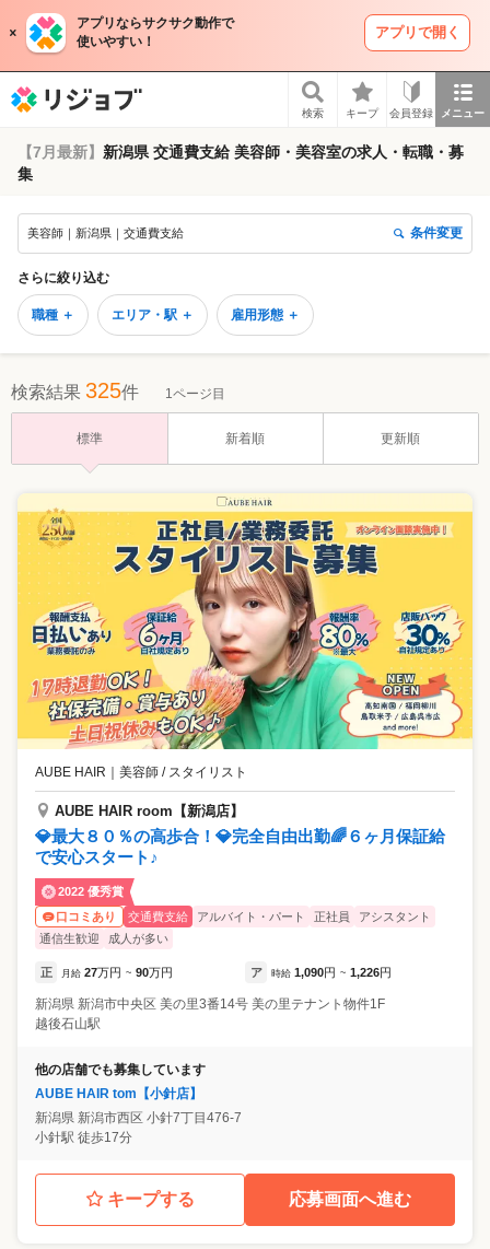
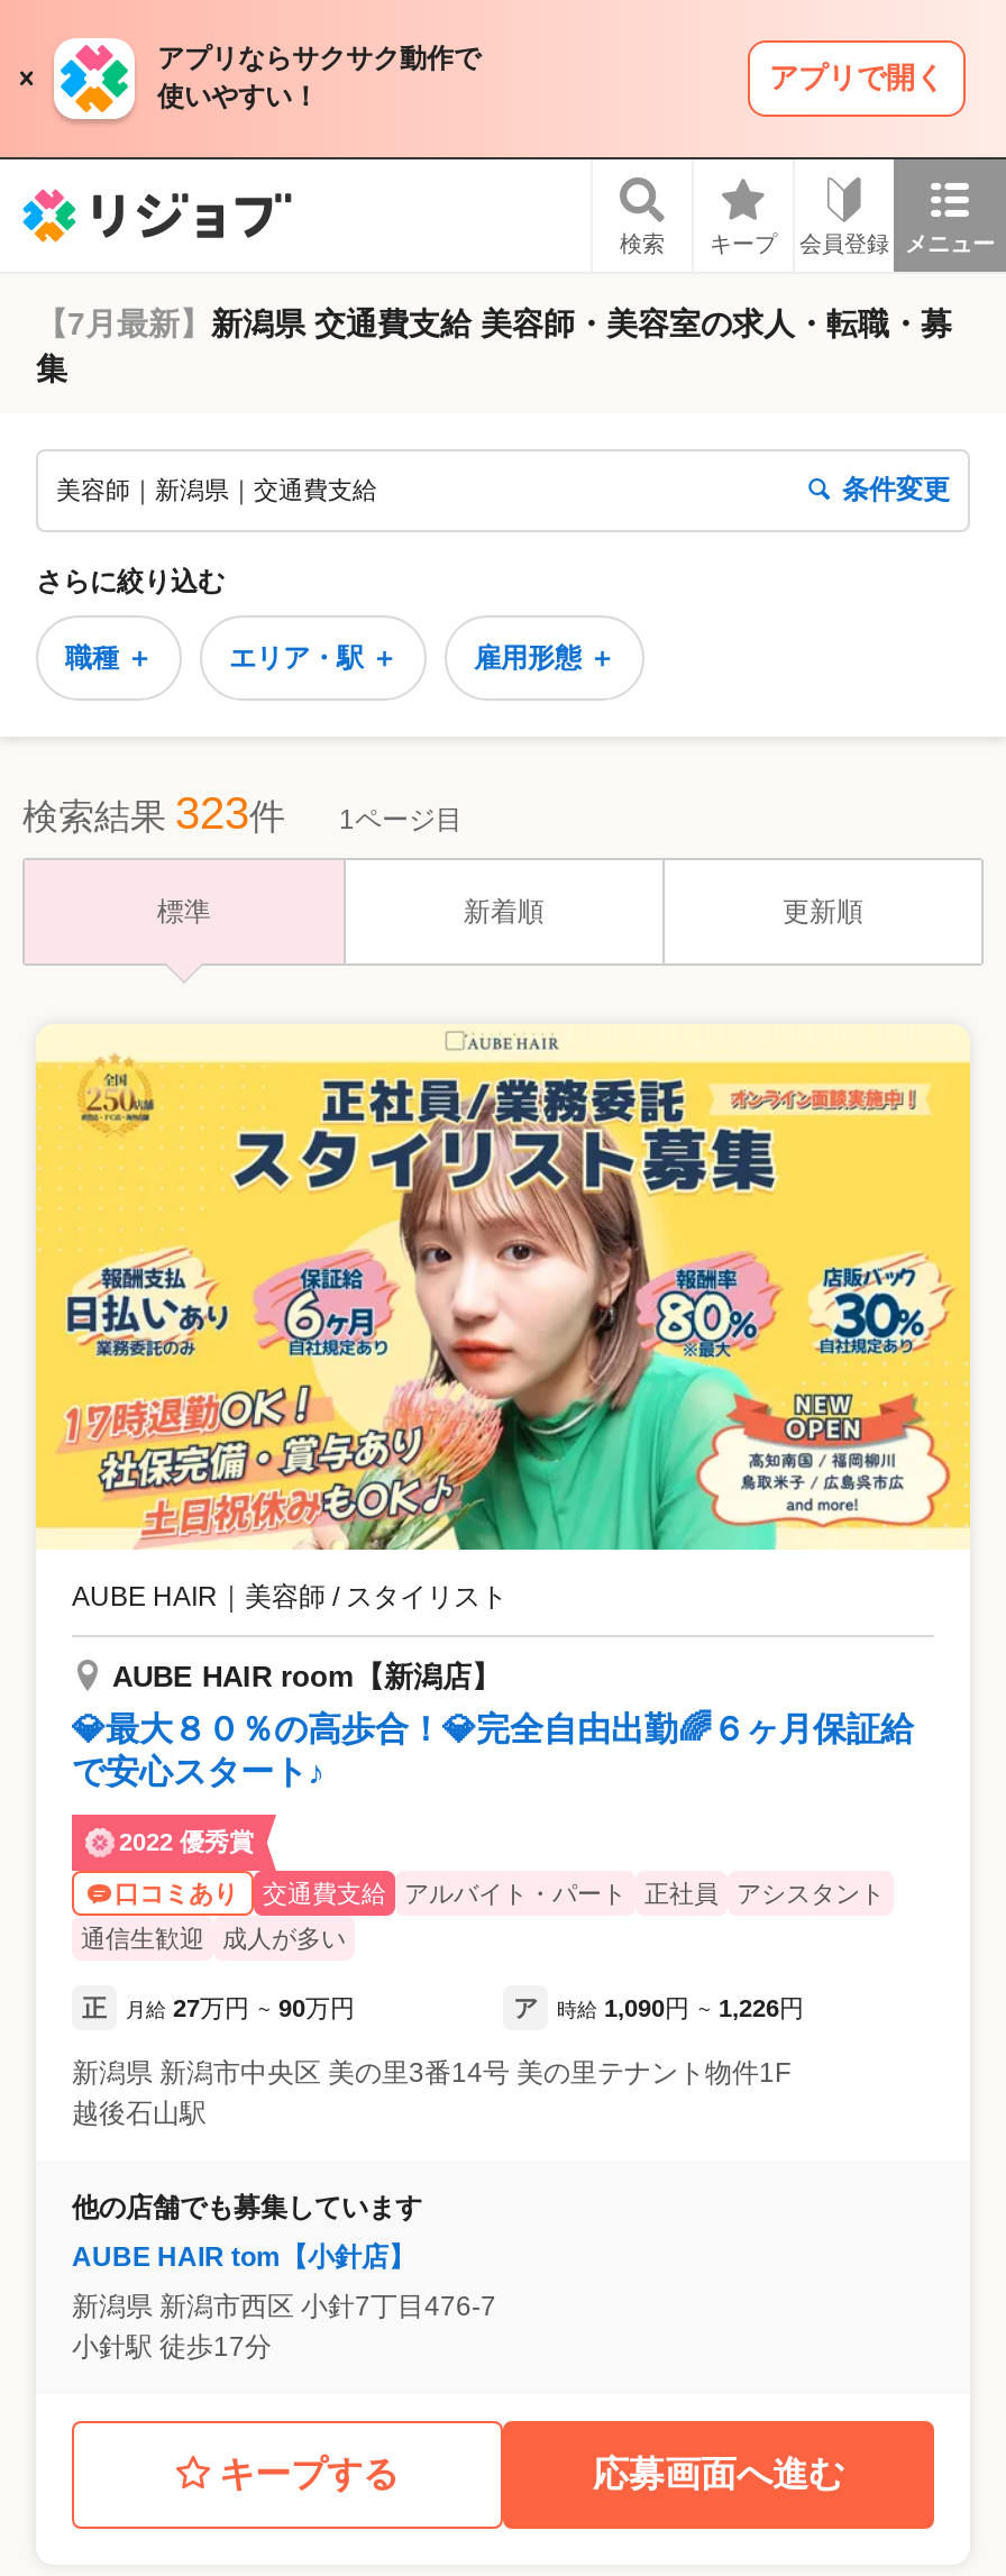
[11,378,225,402] 検索結果325件 1ページ目 -> [22,788,463,838] 検索結果323件 1ページ目

